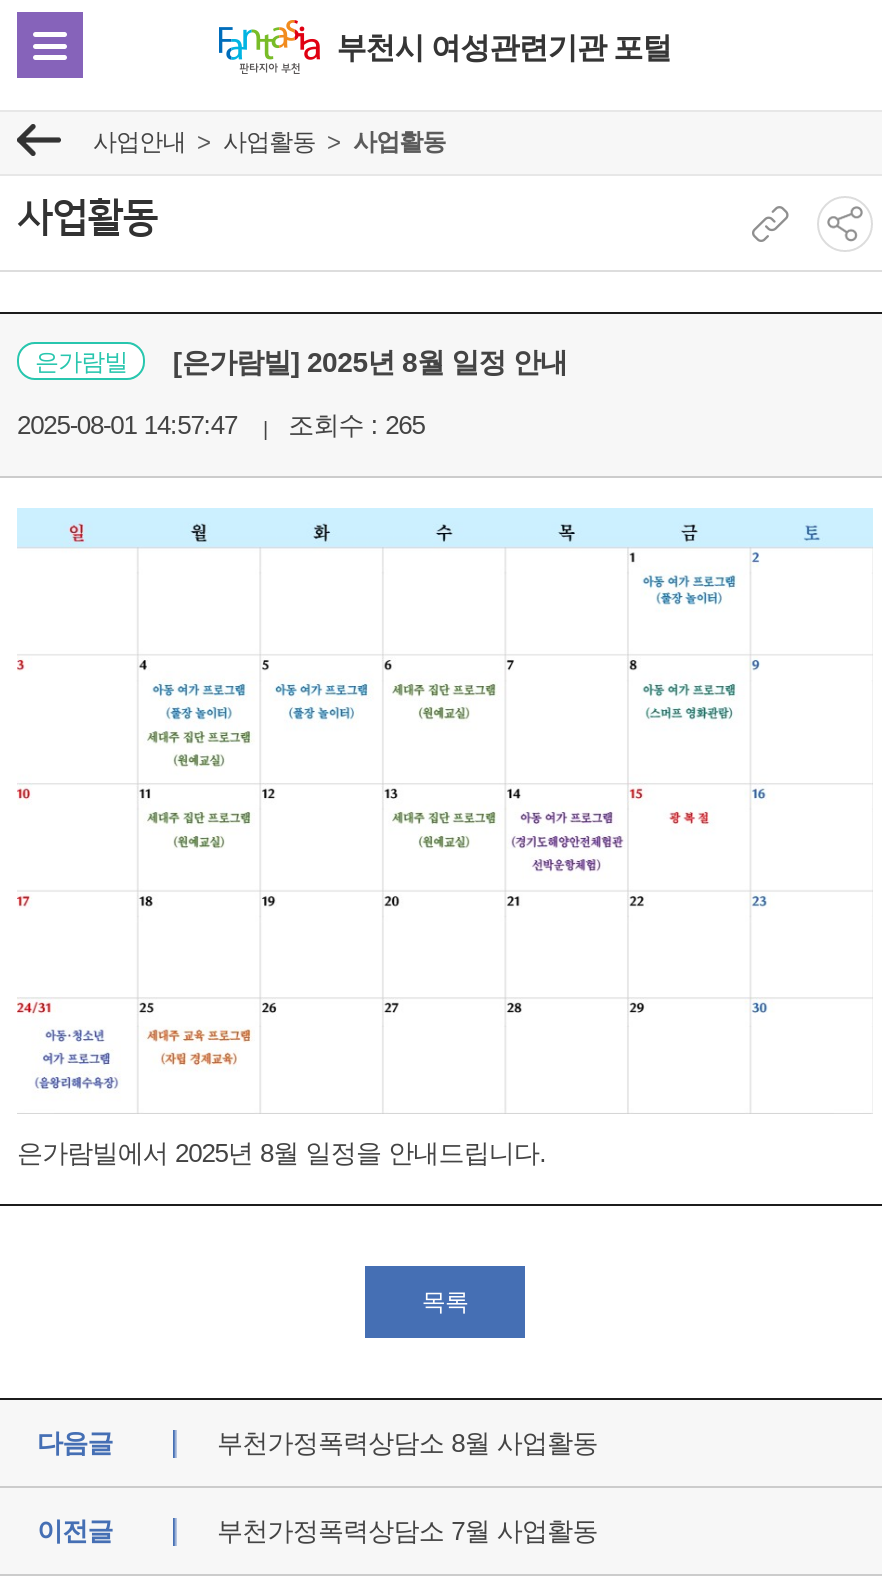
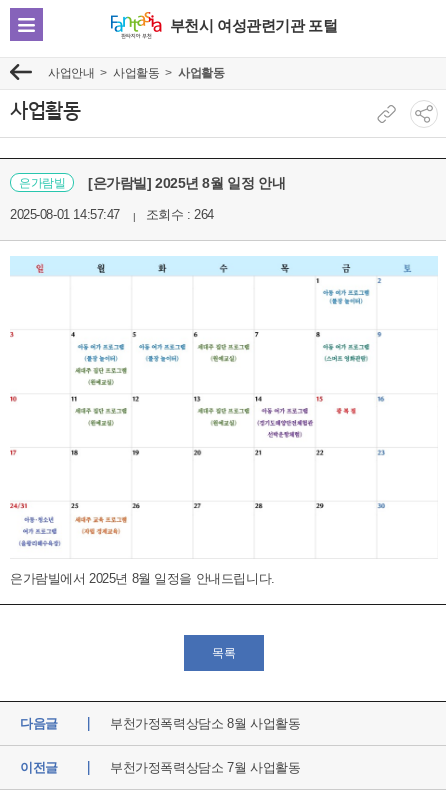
[17,409,425,439] 2025-08-01 14:57:47 조회수 : 265 -> [10,207,214,222] 2025-08-01 14:57:47 조회수 : 264

